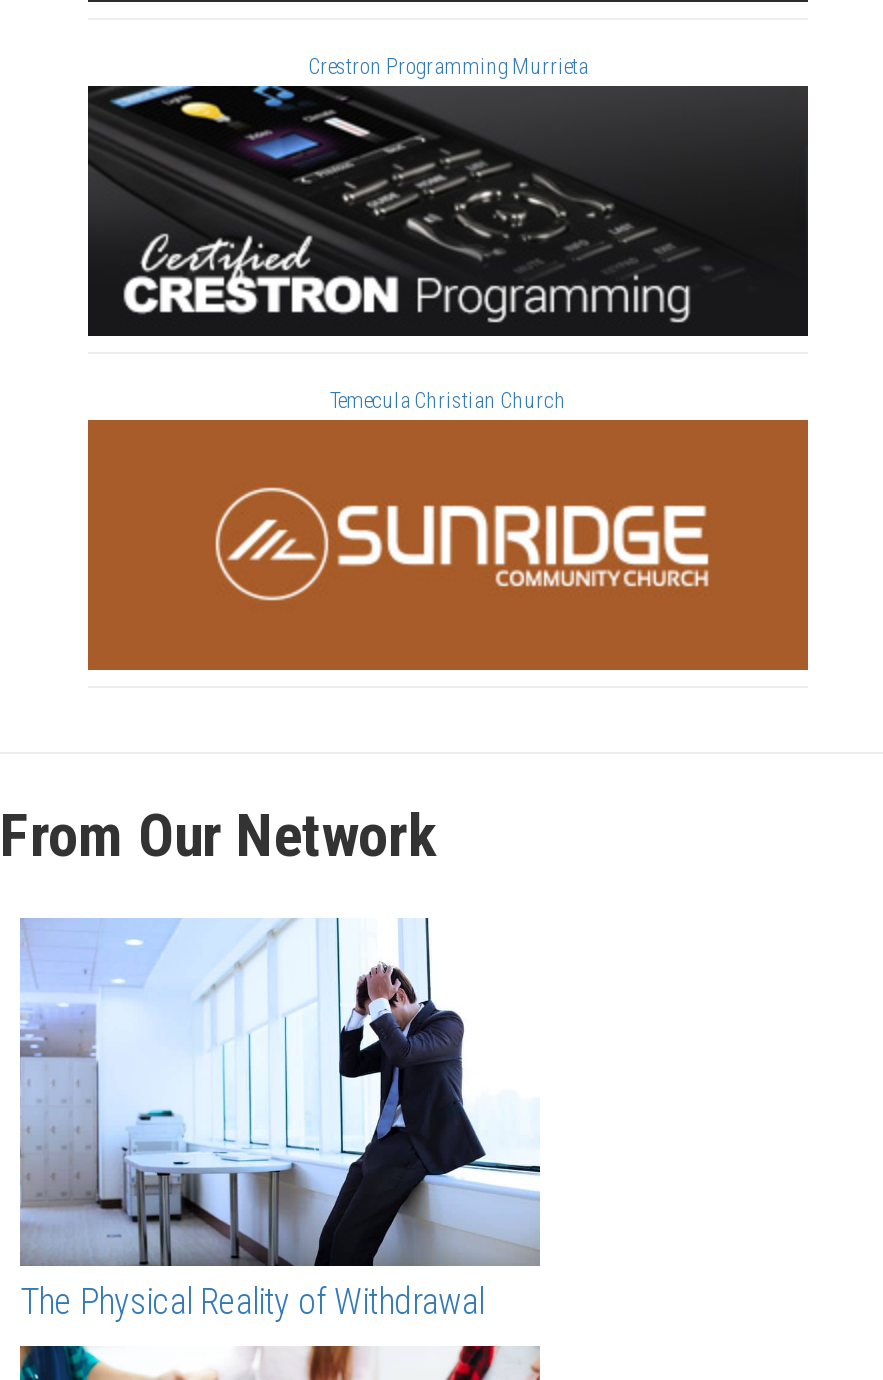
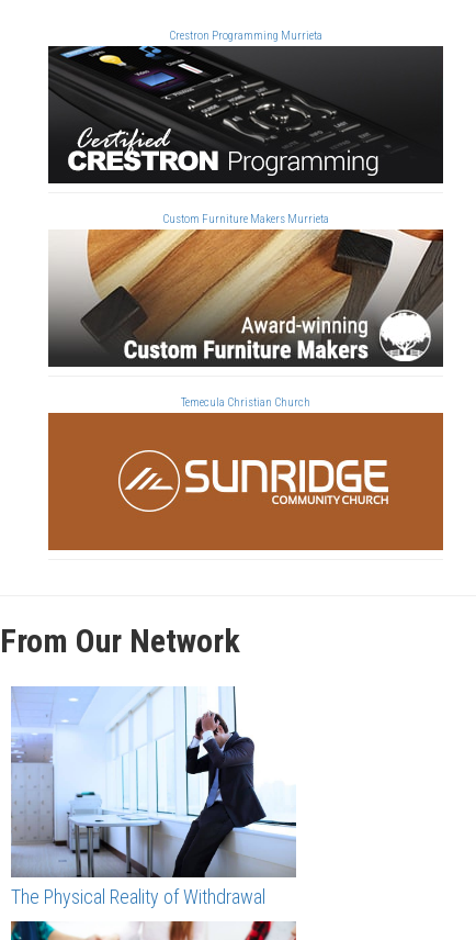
none -> [48,230,443,363] [image]
none -> [162,212,329,227] Custom Furniture Makers Murrieta

